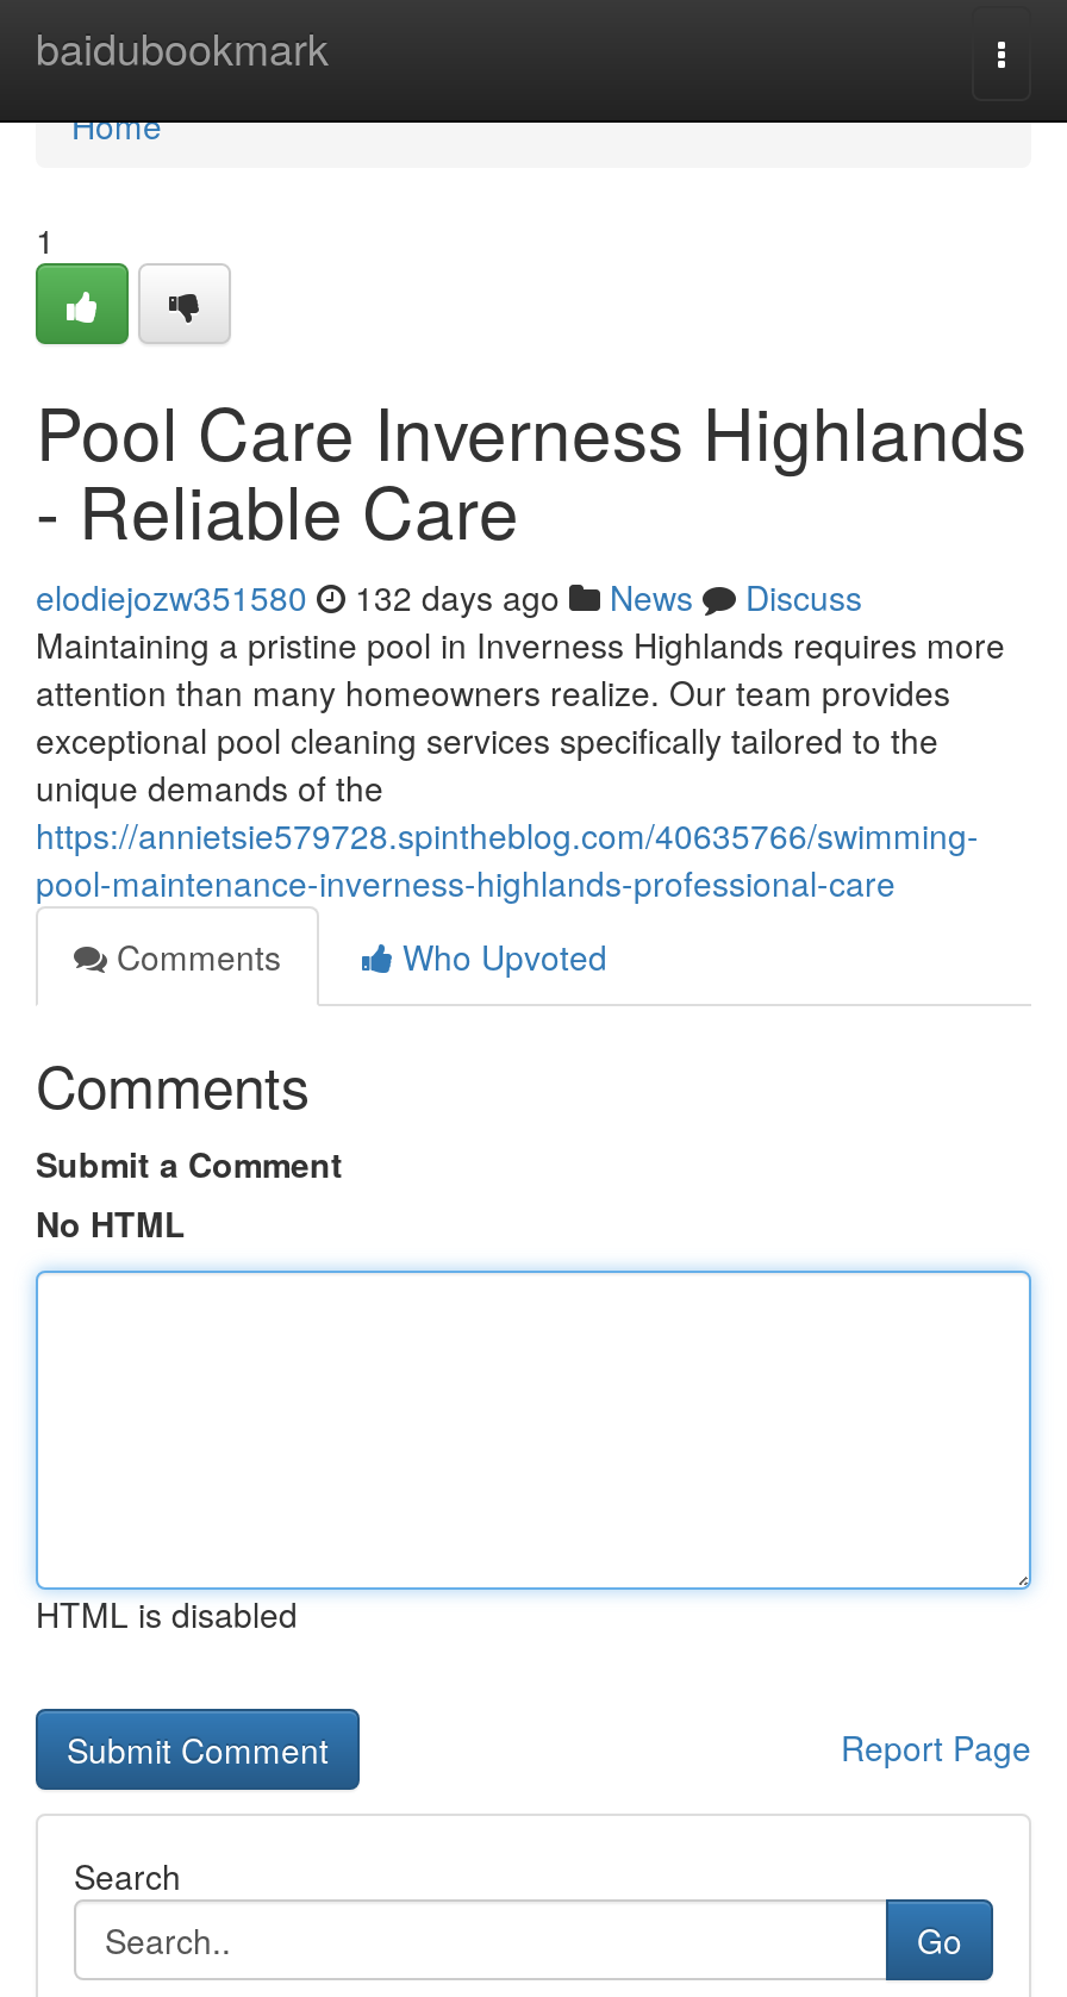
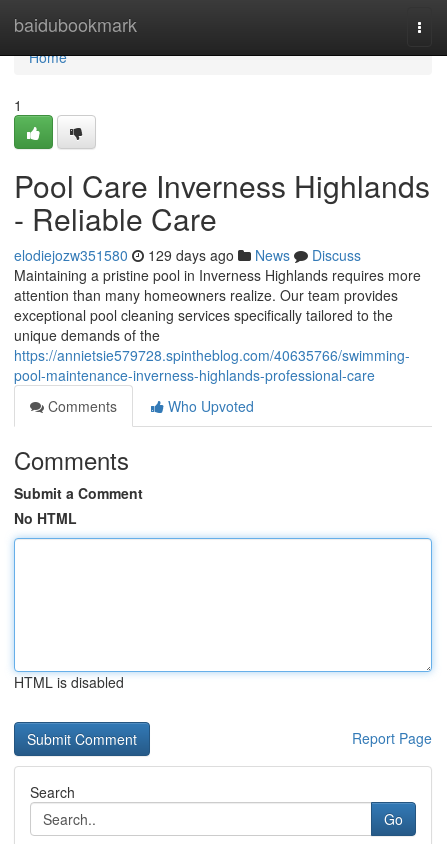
[36,573,862,620] elodiejozw351580 132 days ago News Discuss -> [14,245,361,265] elodiejozw351580 129 days ago News Discuss

